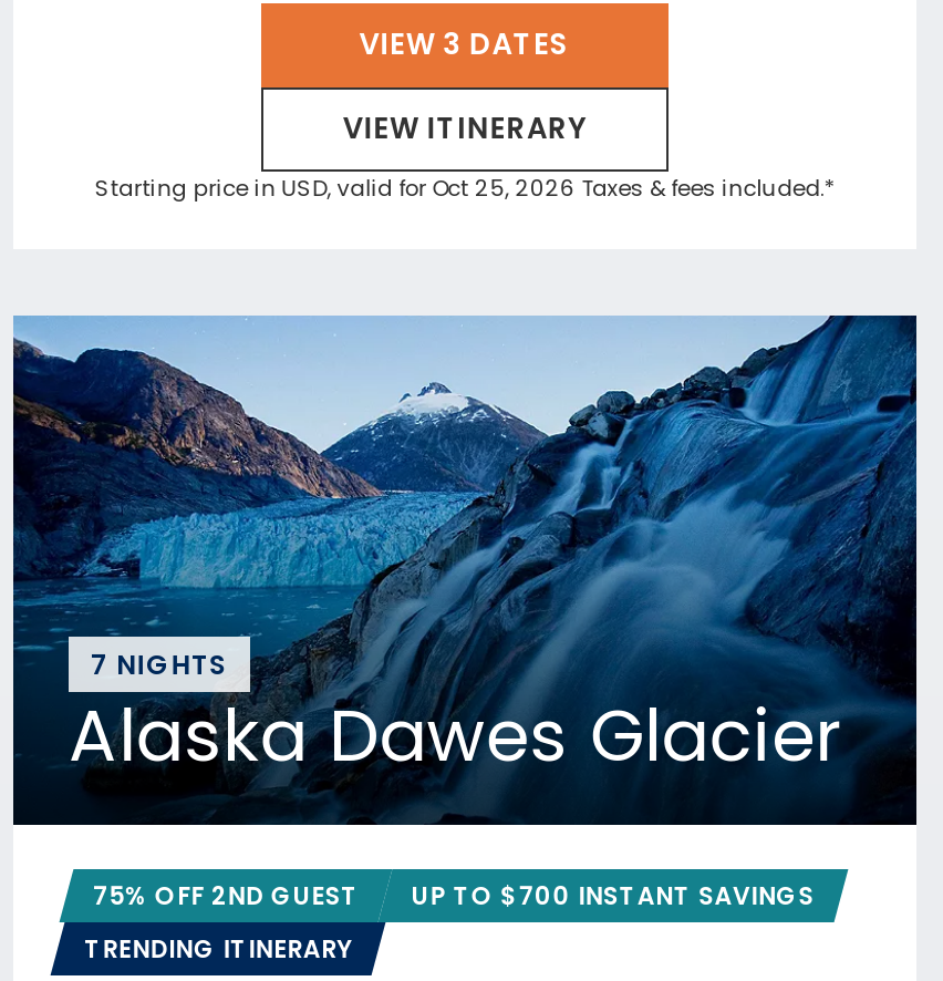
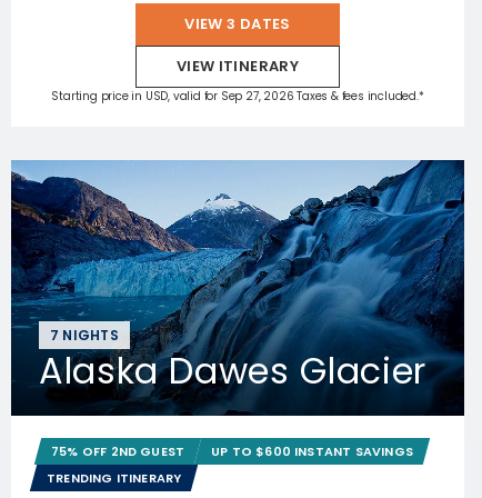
[95,173,835,206] Starting price in USD, valid for Oct 25, 2026 Taxes & fees included.* -> [52,88,424,105] Starting price in USD, valid for Sep 27, 2026 Taxes & fees included.*
[412,879,815,915] UP TO $700 INSTANT SAVINGS -> [211,443,413,460] UP TO $600 INSTANT SAVINGS

